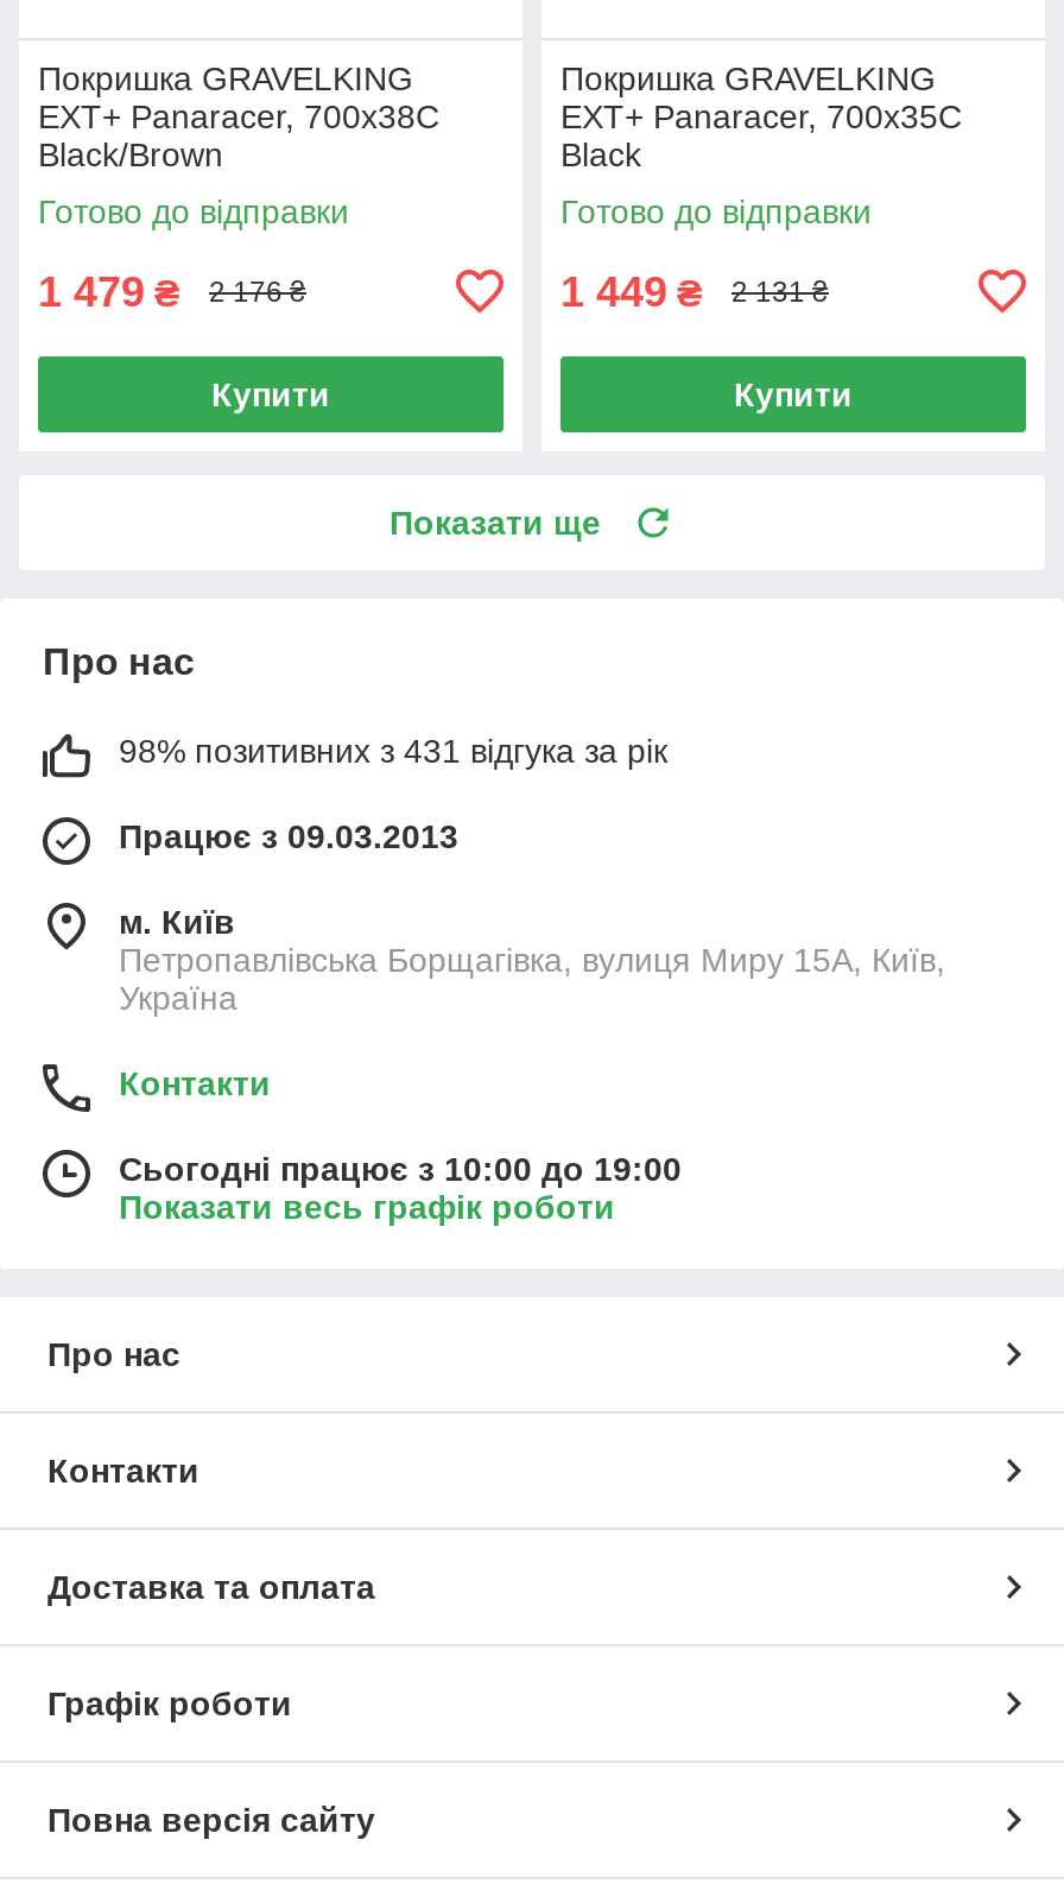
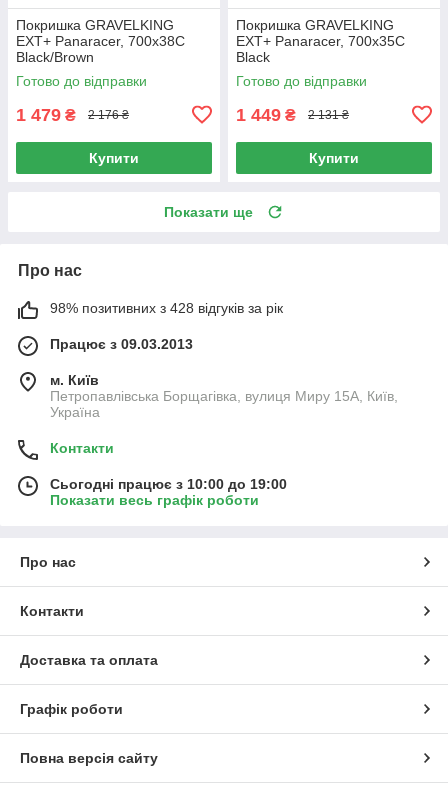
[119,731,667,769] 98% позитивних з 431 відгука за рік -> [50,300,283,316] 98% позитивних з 428 відгуків за рік

